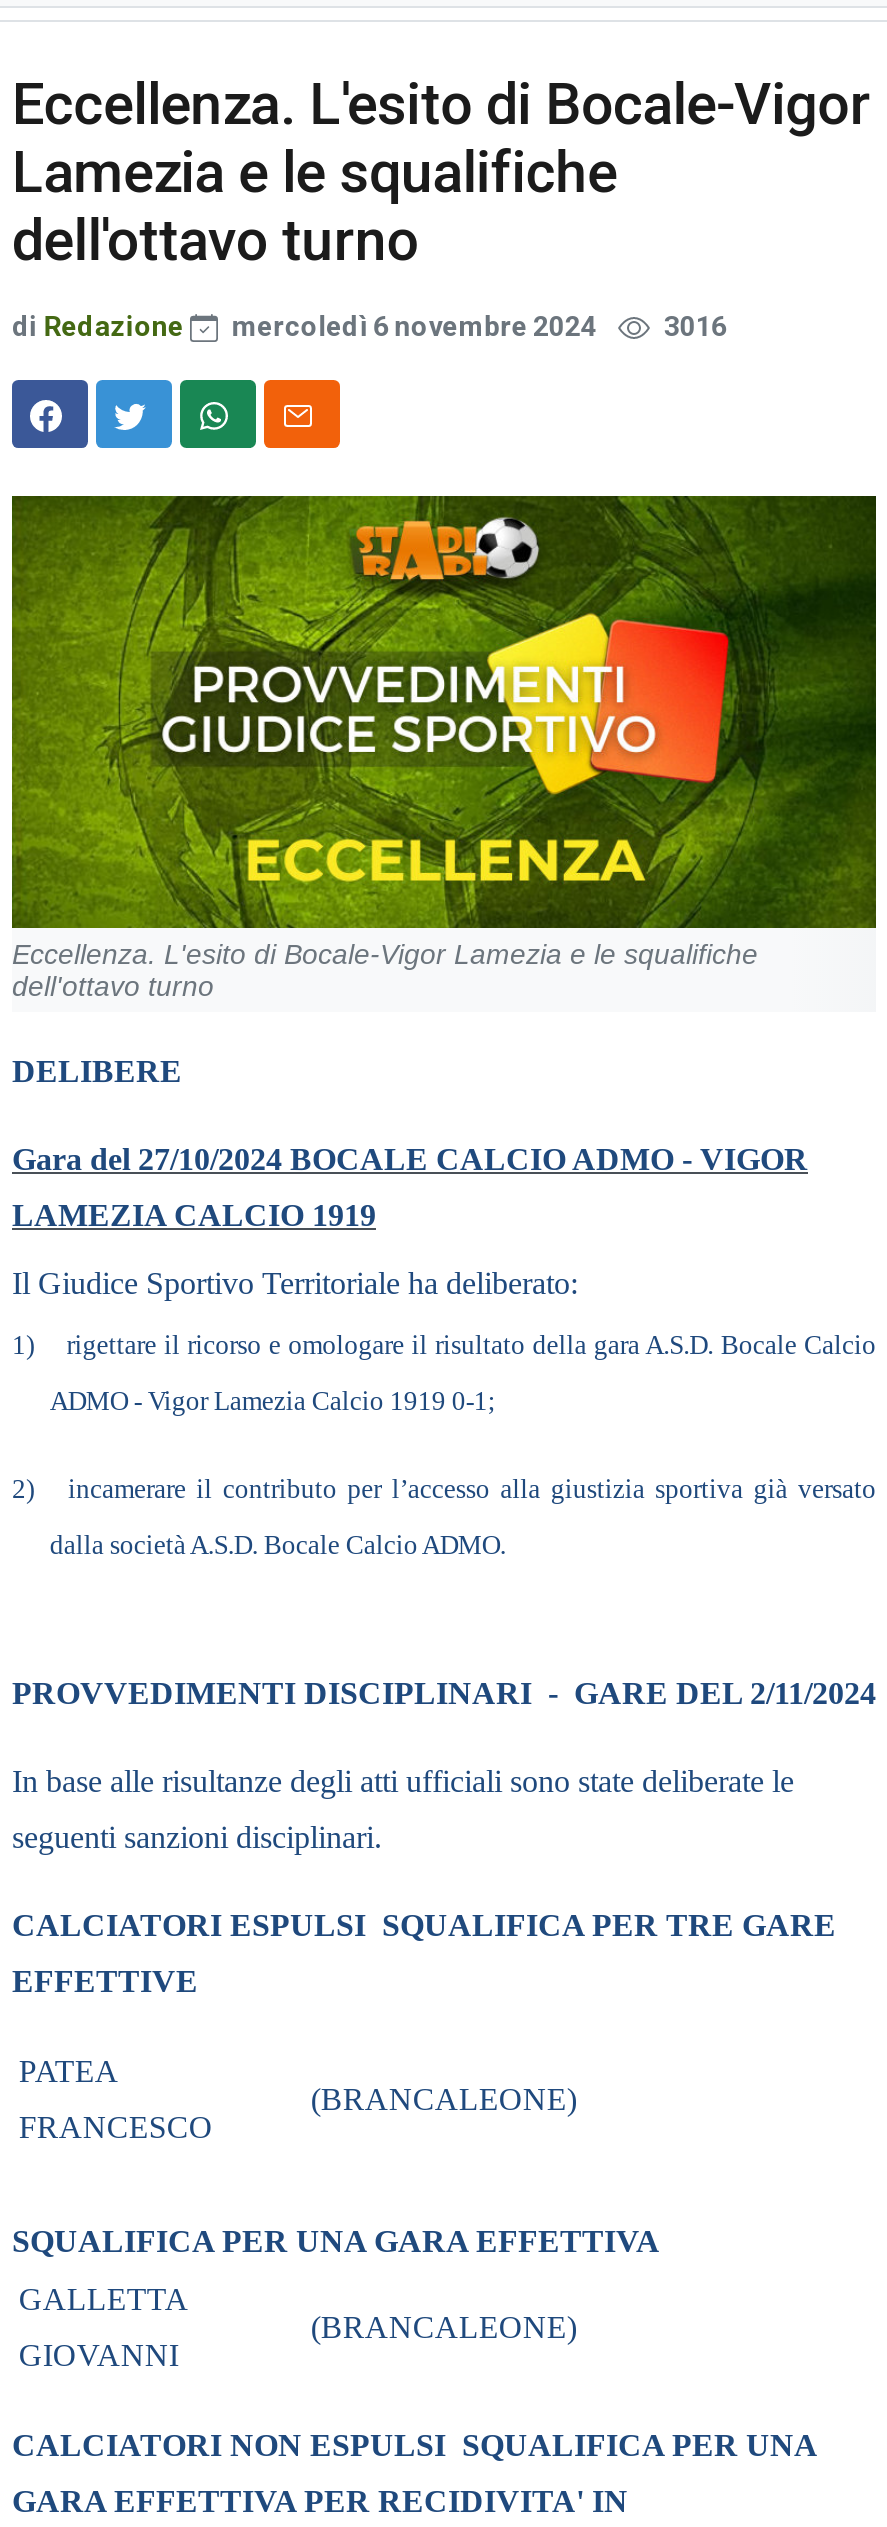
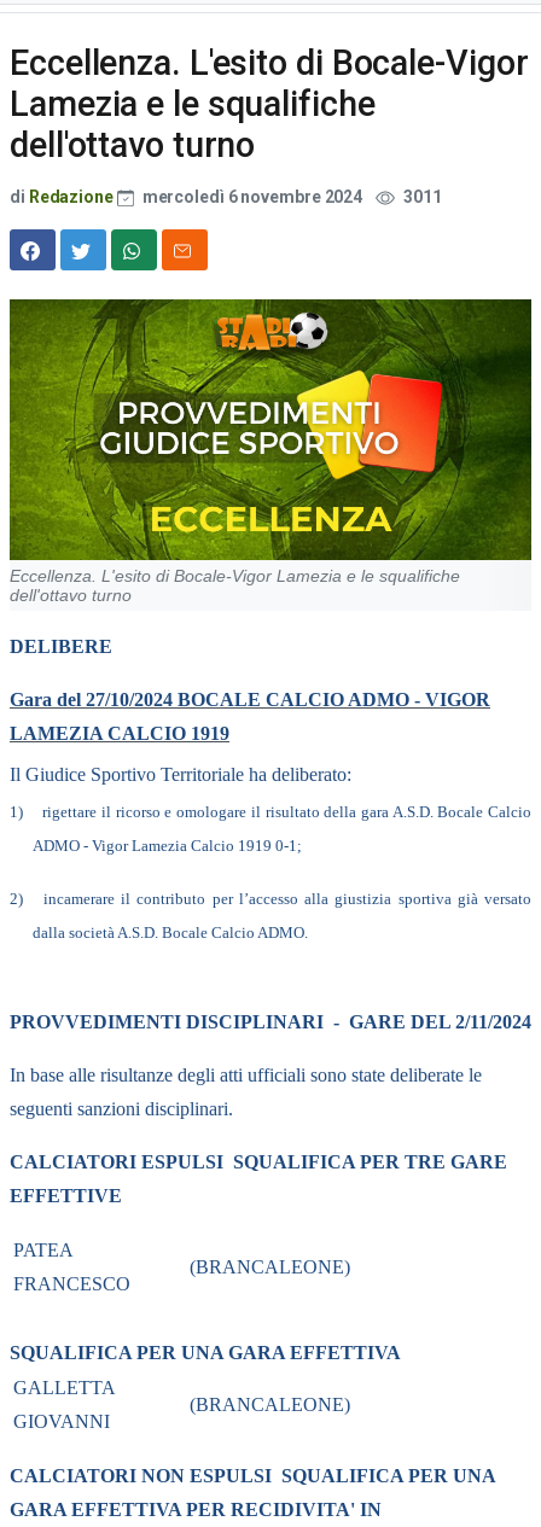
[12,310,727,342] di Redazione mercoledì 6 novembre 2024 3016 -> [10,187,441,206] di Redazione mercoledì 6 novembre 2024 3011

